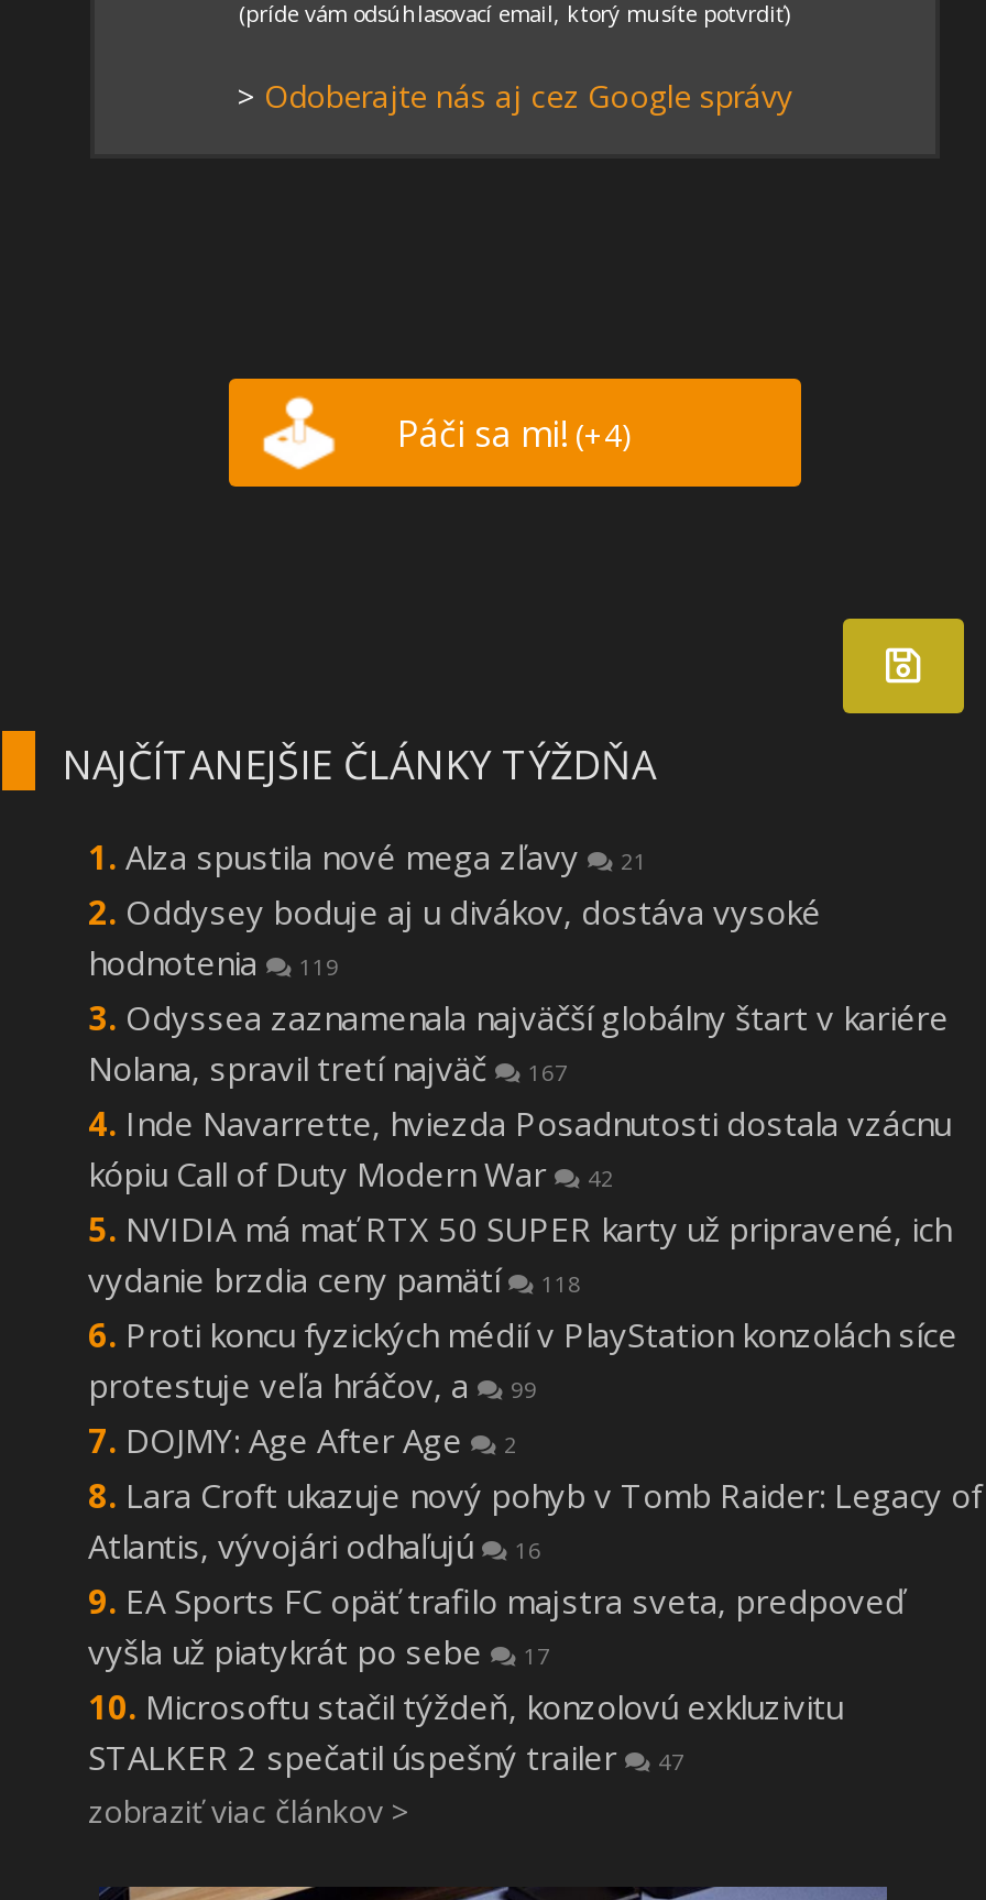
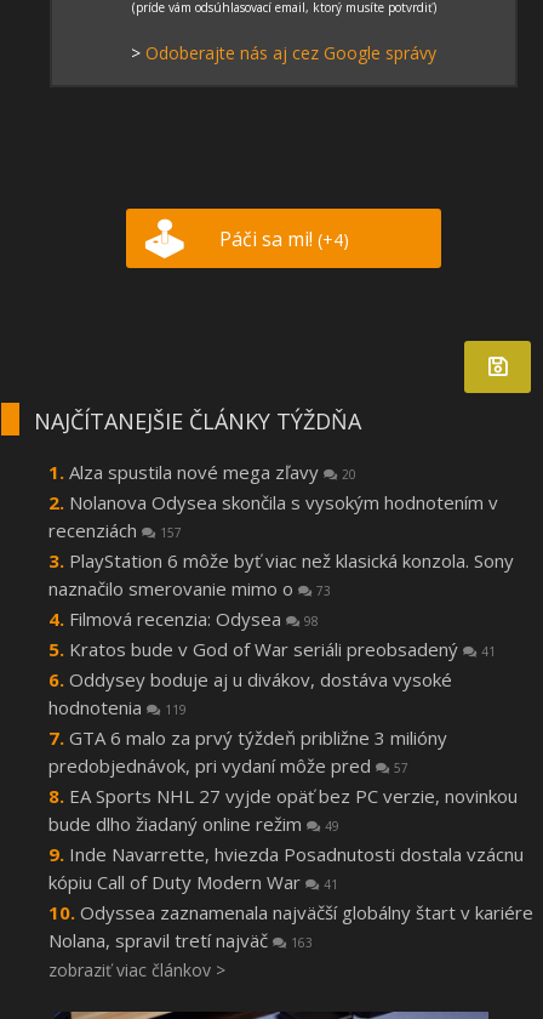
[621,846,647,877] 21 -> [48,466,514,662] 20 | Nolanova Odysea skončila s vysokým hodnotením v | recenziách | 157 | PlayStation 6 môže byť viac než klasická konzola. Sony | naznačilo smerovanie mimo o | 73 | Filmová recenzia: Odysea | 98 | Kratos bude v God of War seriáli preobsadený | 41
moved [88,890,821,985] -> [48,668,452,720]: Oddysey boduje aj u divákov, dostáva vysoké | hodnotenia | 119
moved [88,996,949,1090] -> [48,900,533,953]: Odyssea zaznamenala najväčší globálny štart v kariére | Nolana, spravil tretí najväč
[528,1057,568,1088] 167 -> [48,726,518,836] GTA 6 malo za prvý týždeň približne 3 milióny | predobjednávok, pri vydaní môže pred | 57 | EA Sports NHL 27 vyjde opäť bez PC verzie, novinkou | bude dlho žiadaný online režim | 49
moved [88,1101,951,1196] -> [48,842,524,894]: Inde Navarrette, hviezda Posadnutosti dostala vzácnu | kópiu Call of Duty Modern War
[88,1163,982,1780] 42 | NVIDIA má mať RTX 50 SUPER karty už pripravené, ich | vydanie brzdia ceny pamätí | 118 | Proti koncu fyzických médií v PlayStation konzolách síce | protestuje veľa hráčov, a | 99 | DOJMY: Age After Age | 2 | Lara Croft ukazuje nový pohyb v Tomb Raider: Legacy of | Atlantis, vývojári odhaľujú | 16 | EA Sports FC opäť trafilo majstra sveta, predpoveď | vyšla už piatykrát po sebe | 17 | Microsoftu stačil týždeň, konzolovú exkluzivitu | STALKER 2 spečatil úspešný trailer | 47 -> [291,876,338,951] 41 | 163

